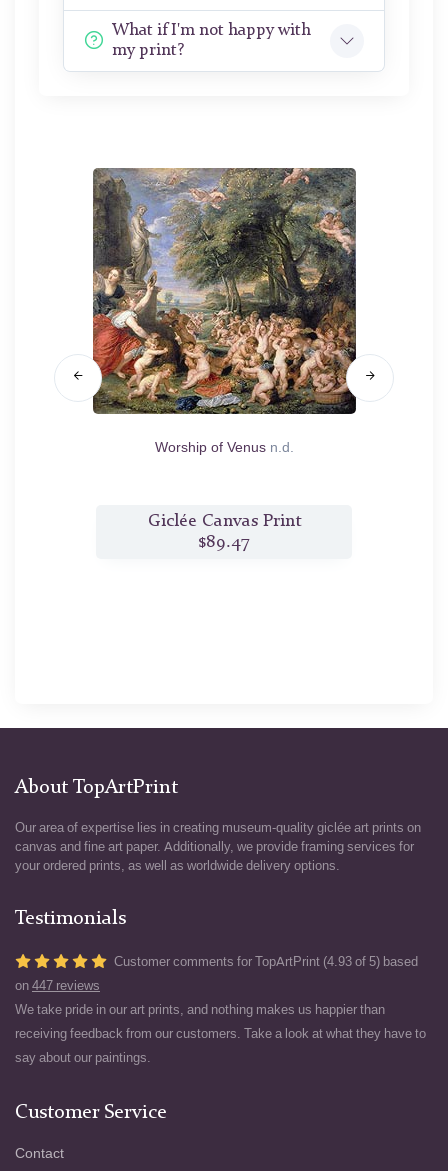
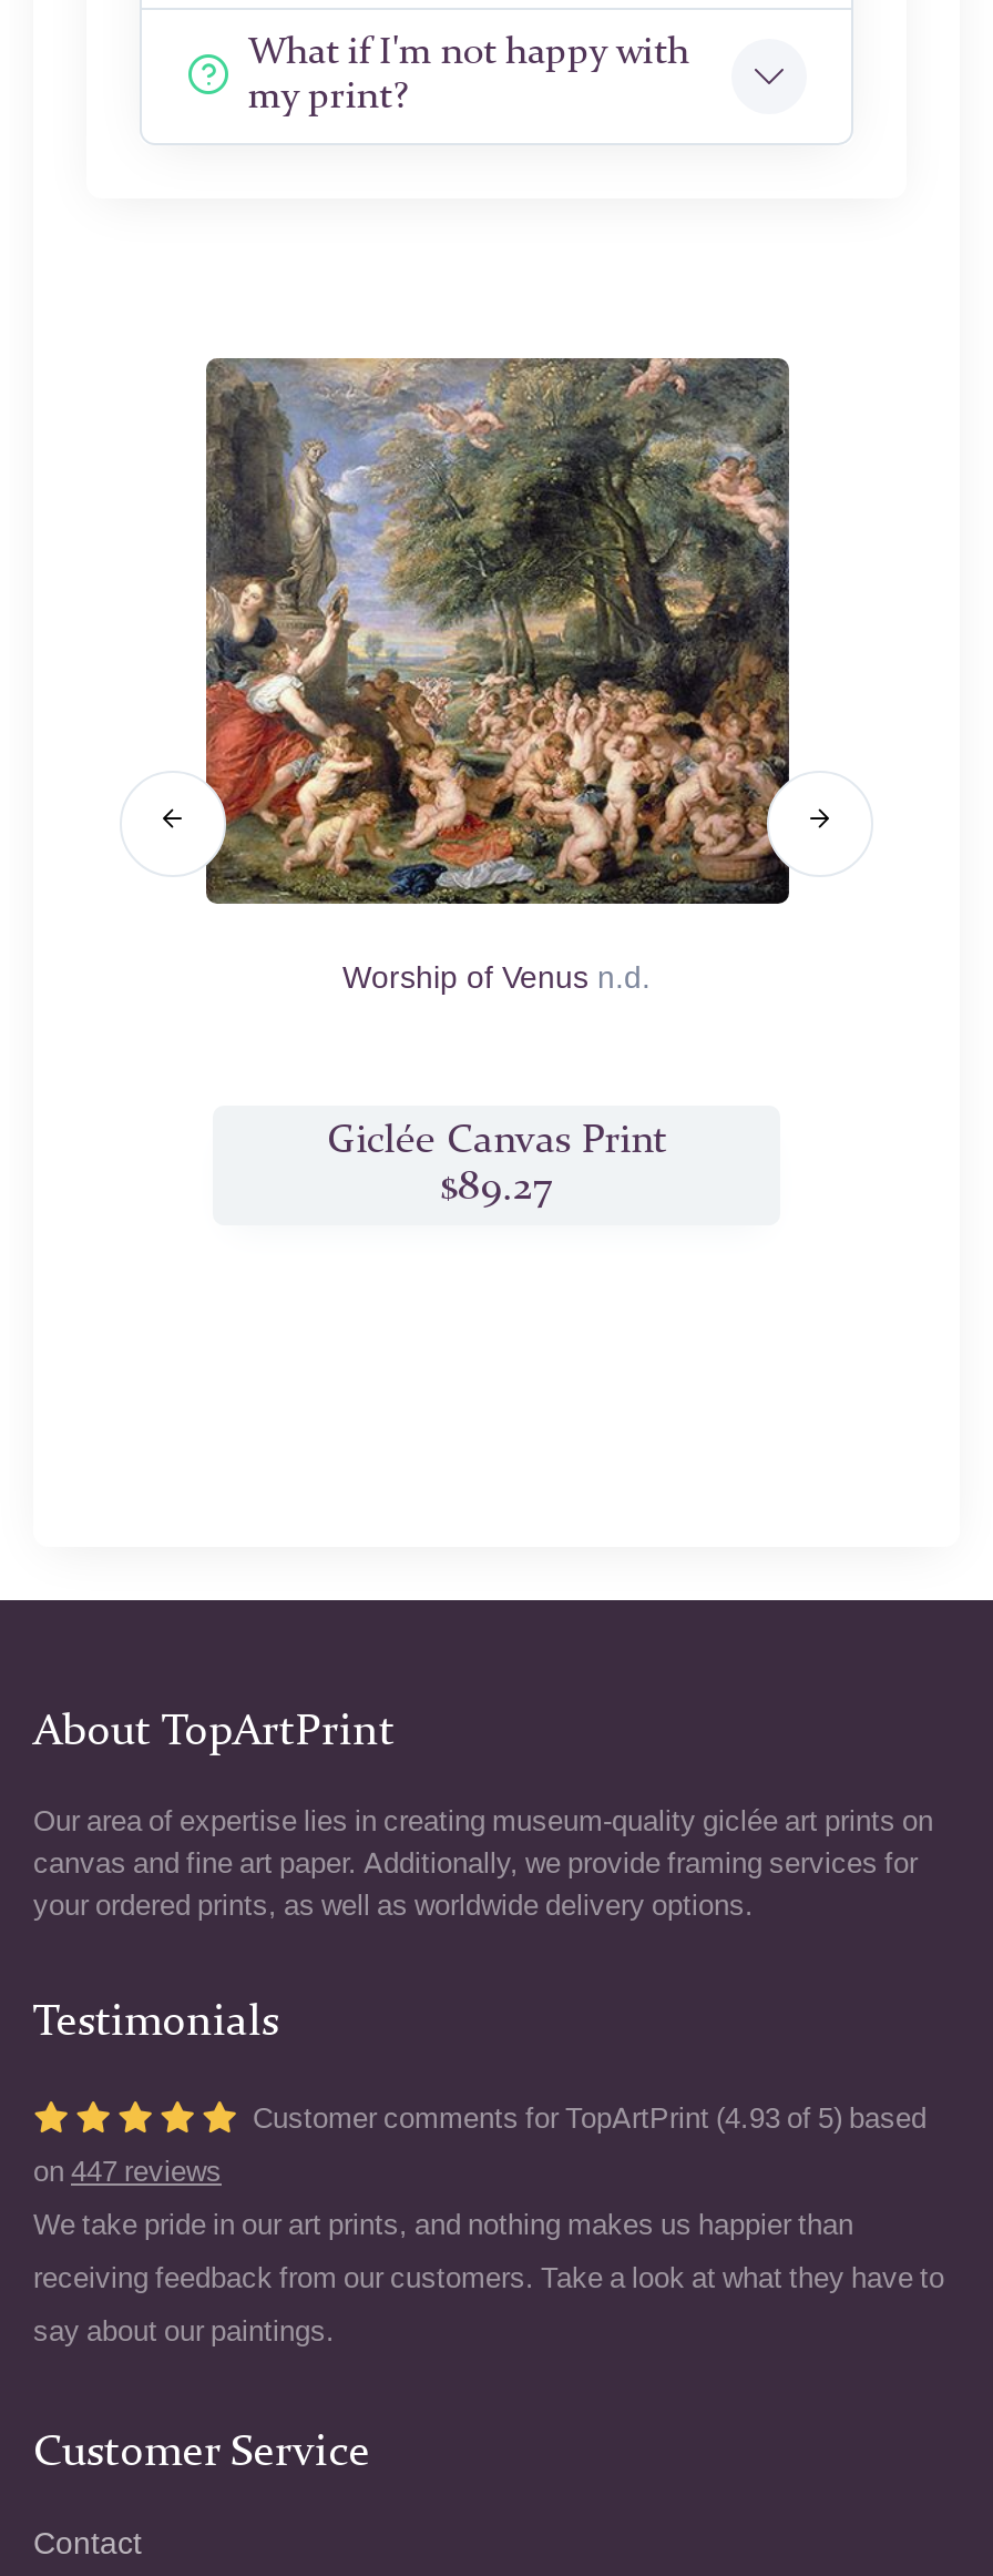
[198,533,250,551] $89.47 -> [440,1168,553,1208] $89.27

